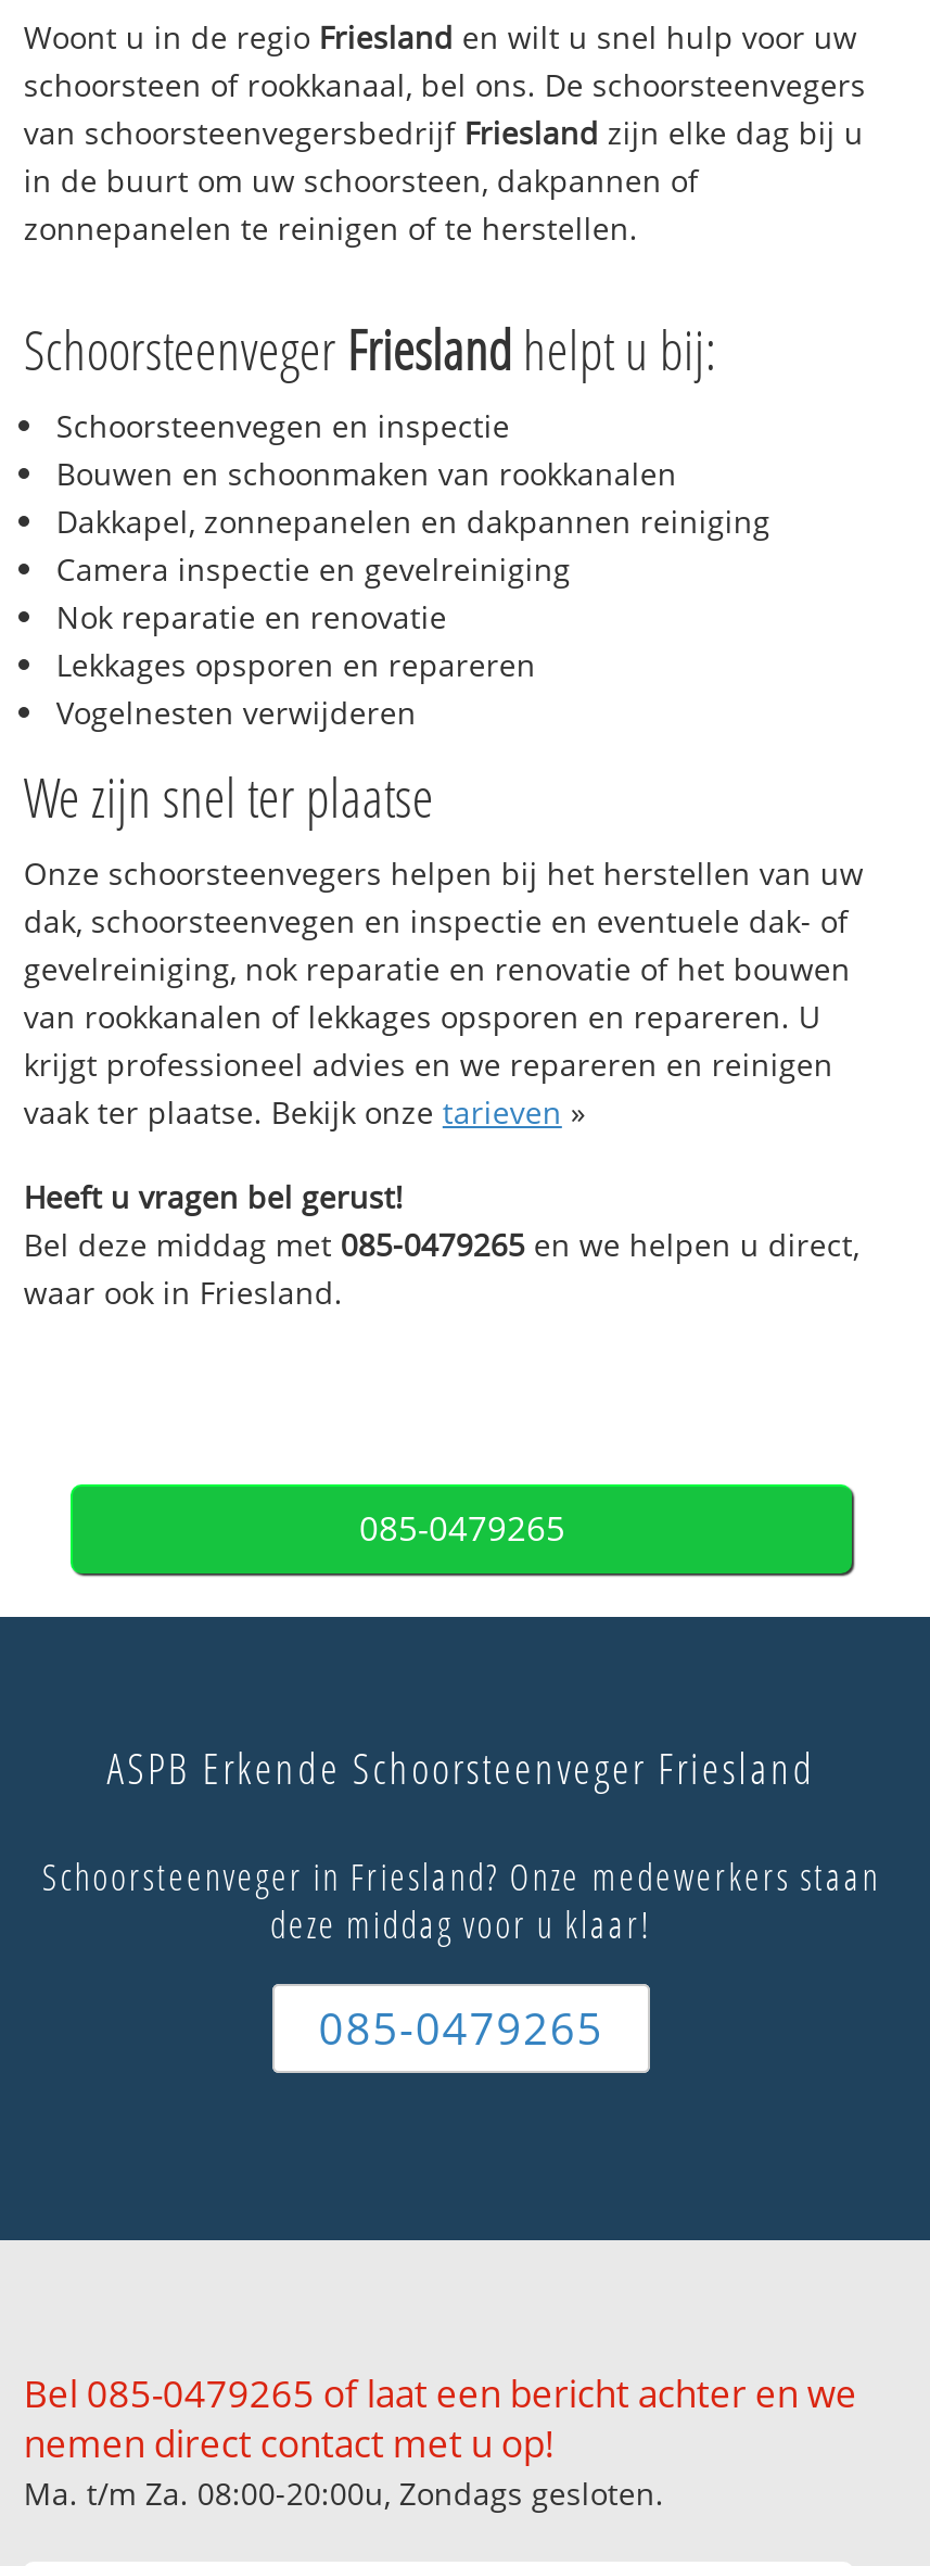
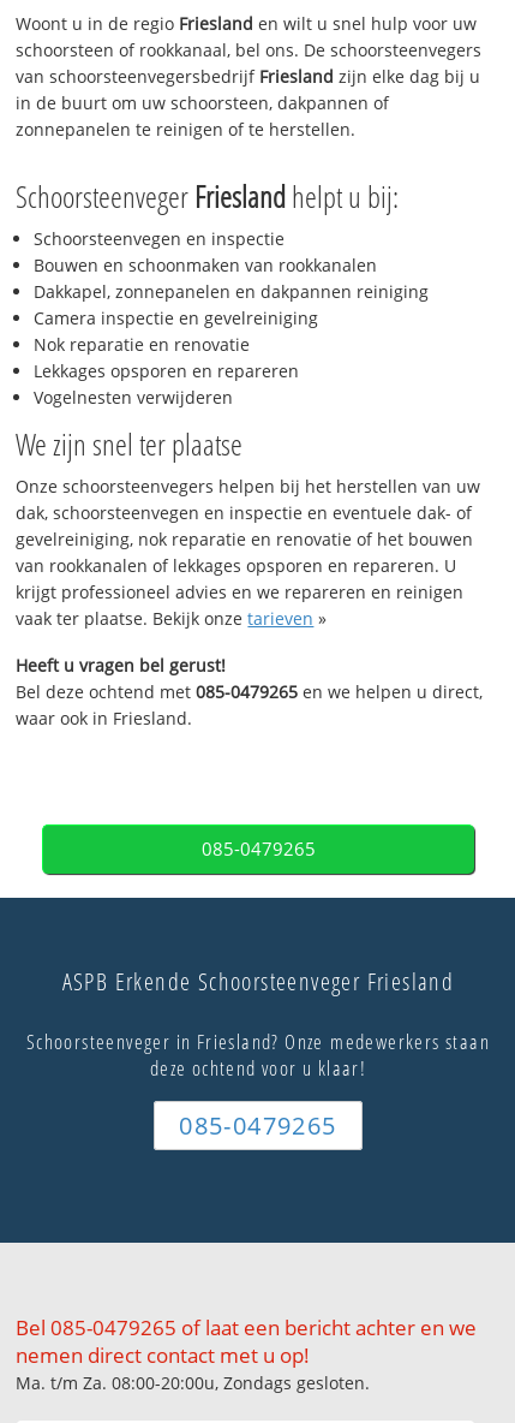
[24,1224,859,1265] Bel deze middag met 085-0479265 en we helpen u direct, -> [16,680,483,703] Bel deze ochtend met 085-0479265 en we helpen u direct,
[270,1899,652,1949] deze middag voor u klaar! -> [150,1054,366,1081] deze ochtend voor u klaar!

